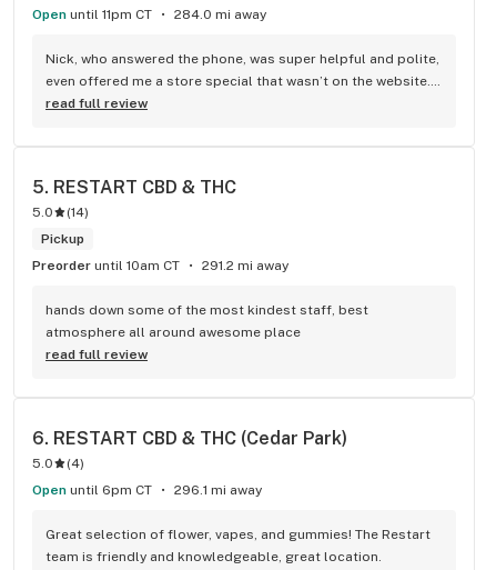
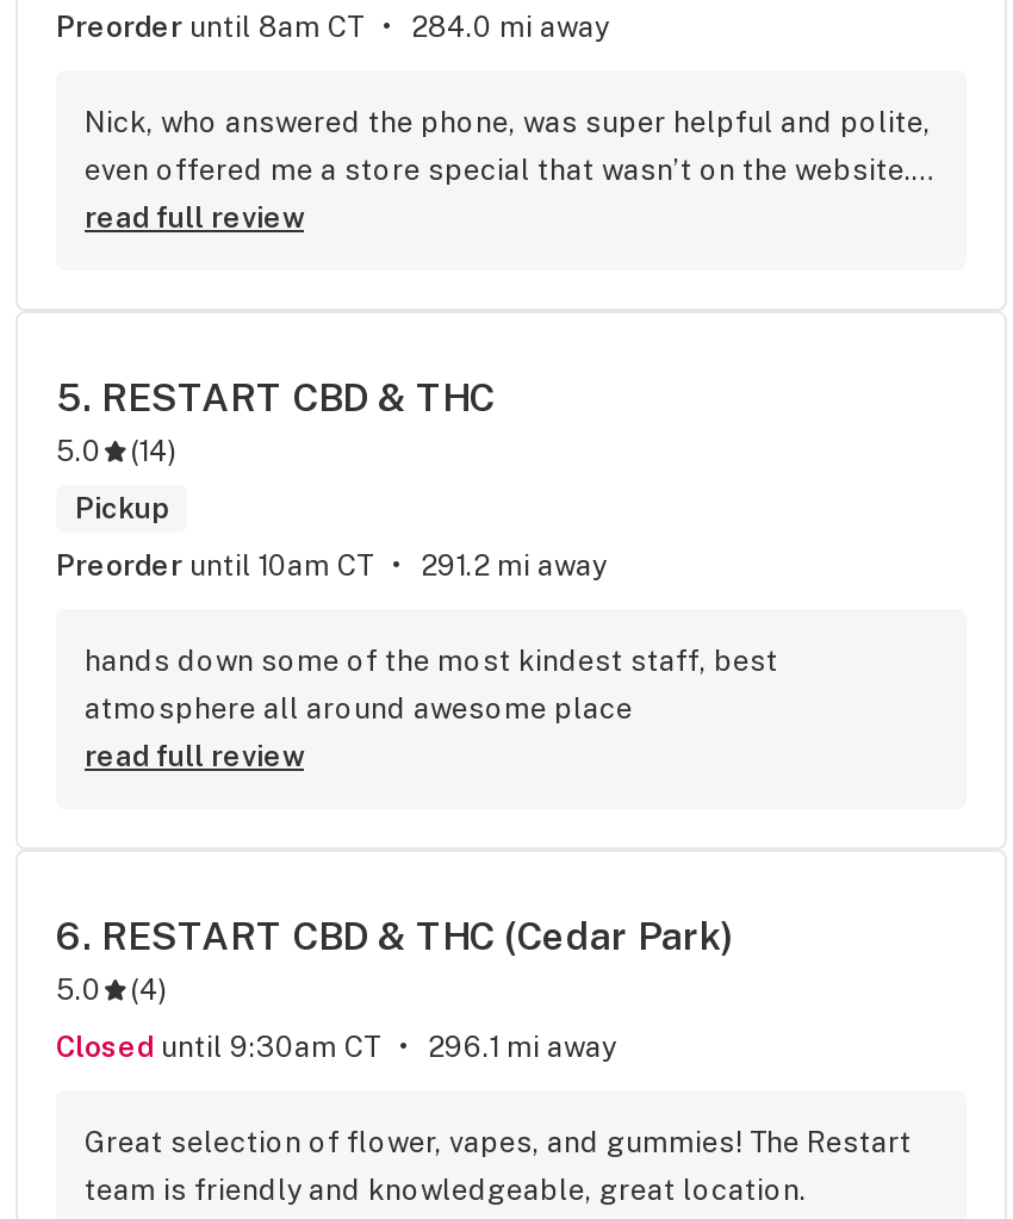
[42,7,152,22] Open until 11pm CT -> [75,11,363,44] Preorder until 8am CT
[42,482,152,498] Open until 6pm CT -> [75,1031,380,1064] Closed until 9:30am CT

